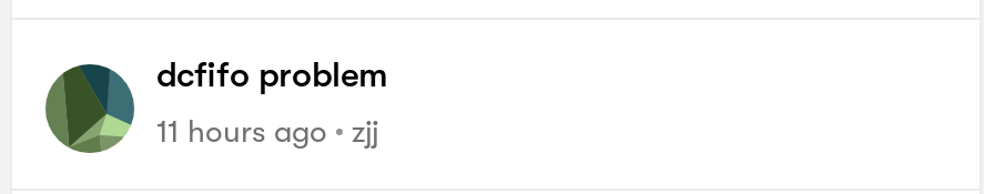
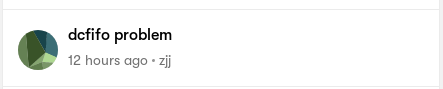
[156,113,327,149] 11 hours ago -> [68,52,148,68] 12 hours ago

